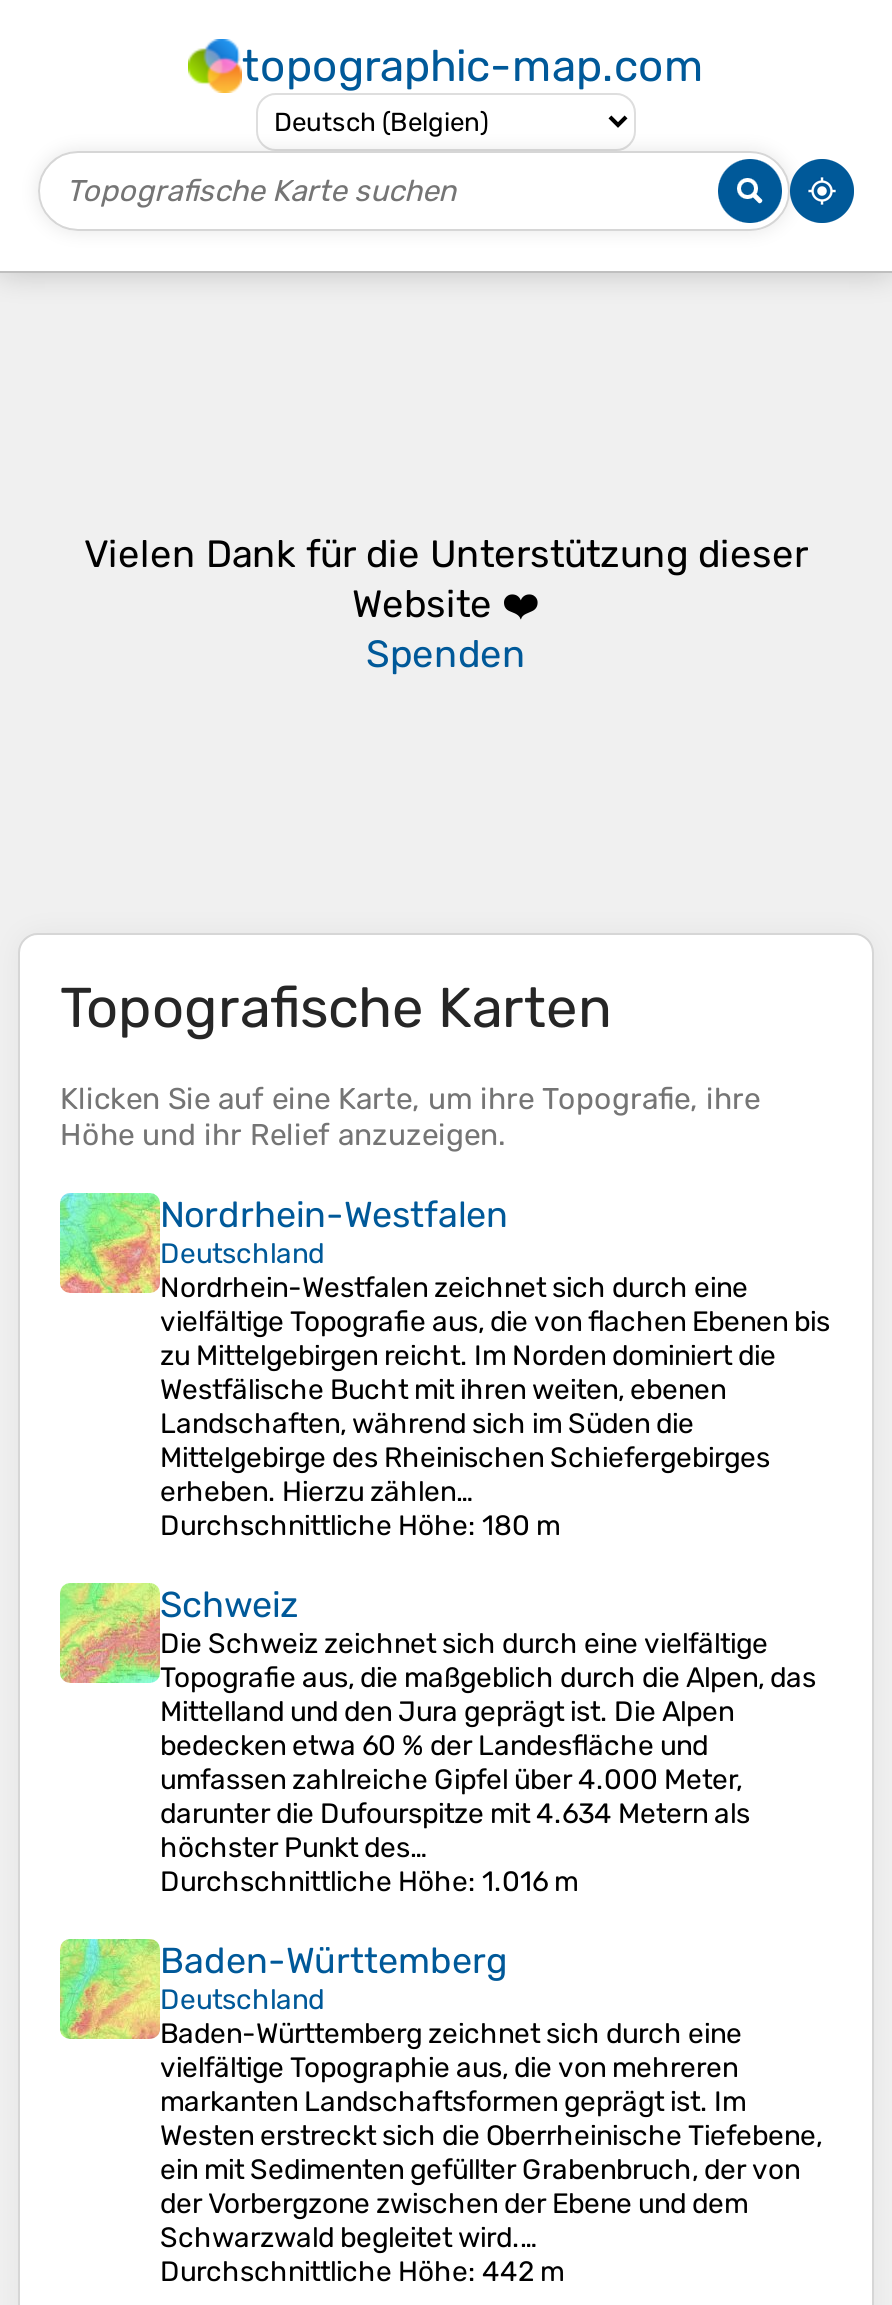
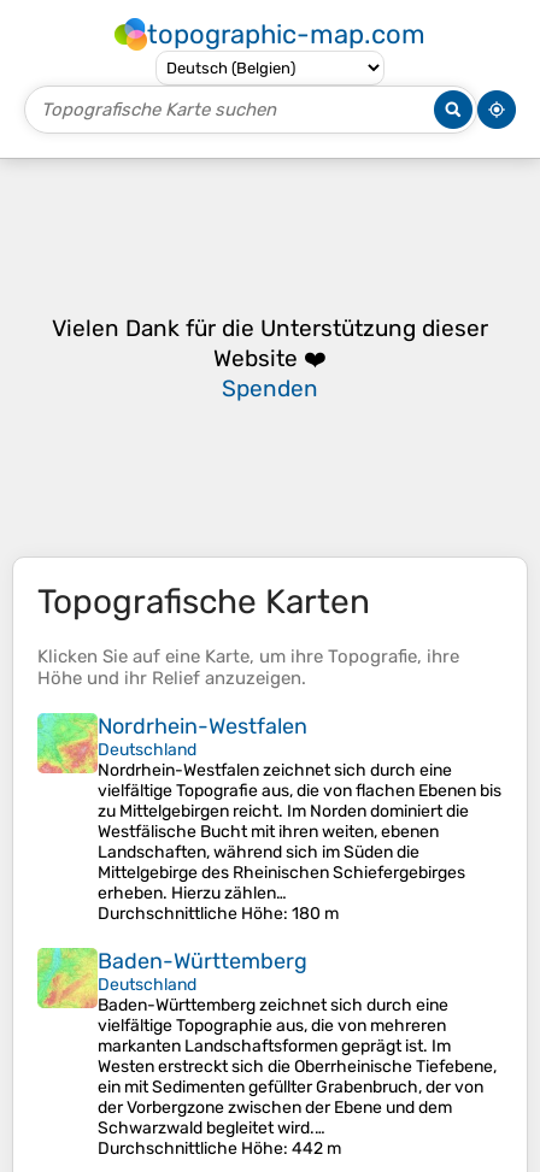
[58,1581,816,1899] [image] | Schweiz | Die Schweiz zeichnet sich durch eine vielfältige | Topografie aus, die maßgeblich durch die Alpen, das | Mittelland und den Jura geprägt ist. Die Alpen | bedecken etwa 60 % der Landesfläche und | umfassen zahlreiche Gipfel über 4.000 Meter, | darunter die Dufourspitze mit 4.634 Metern als | höchster Punkt des… | Durchschnittliche Höhe: 1.016 m -> none

